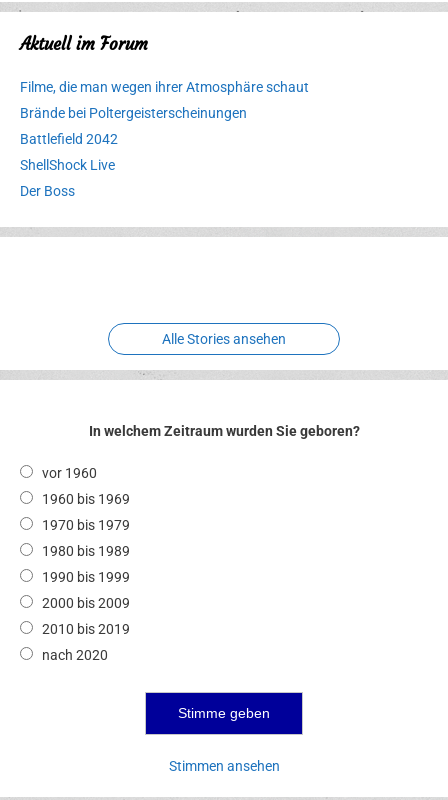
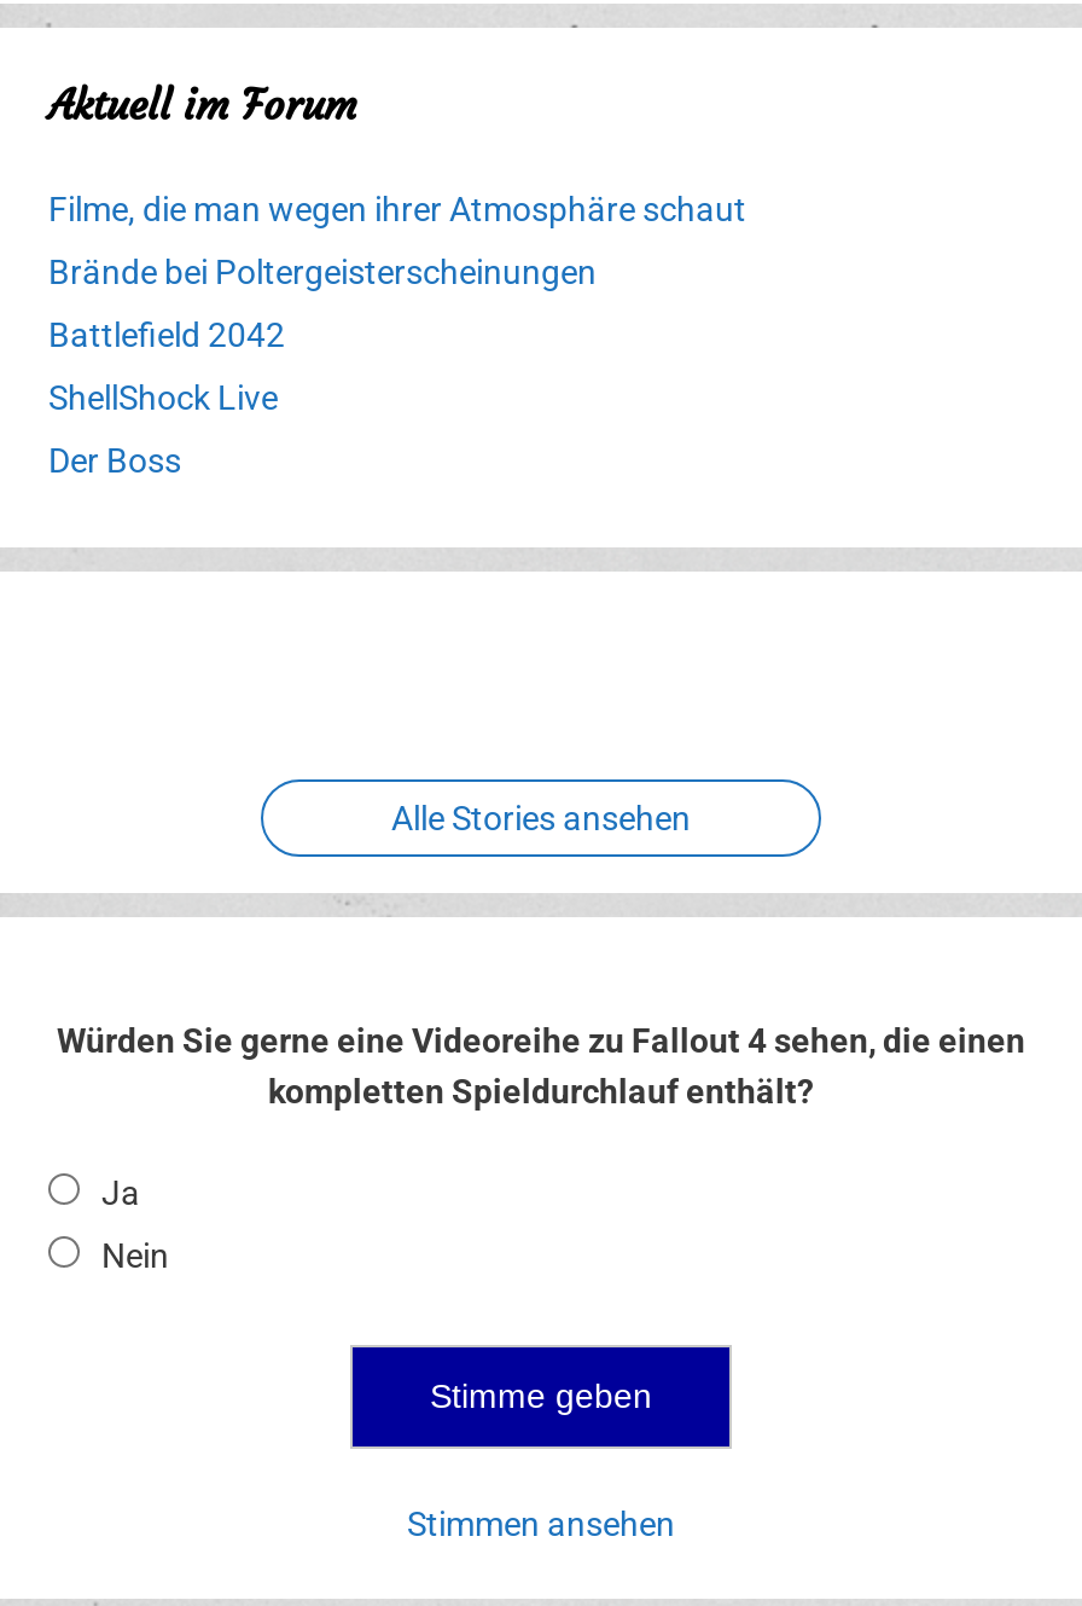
[42,423,359,663] In welchem Zeitraum wurden Sie geboren? | vor 1960 | 1960 bis 1969 | 1970 bis 1979 | 1980 bis 1989 | 1990 bis 1999 | 2000 bis 2009 | 2010 bis 2019 | nach 2020 -> [57,1021,1025,1274] Würden Sie gerne eine Videoreihe zu Fallout 4 sehen, die einen | kompletten Spieldurchlauf enthält? | Ja | Nein

